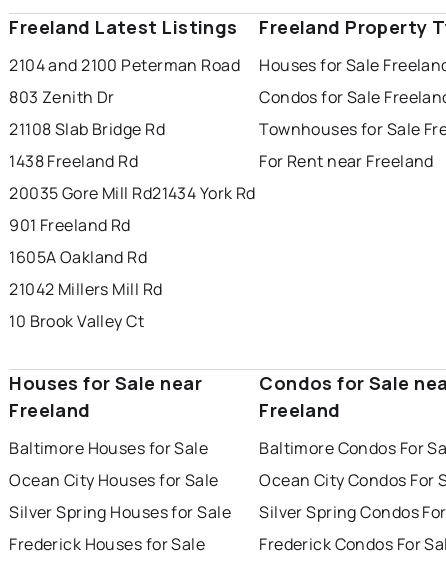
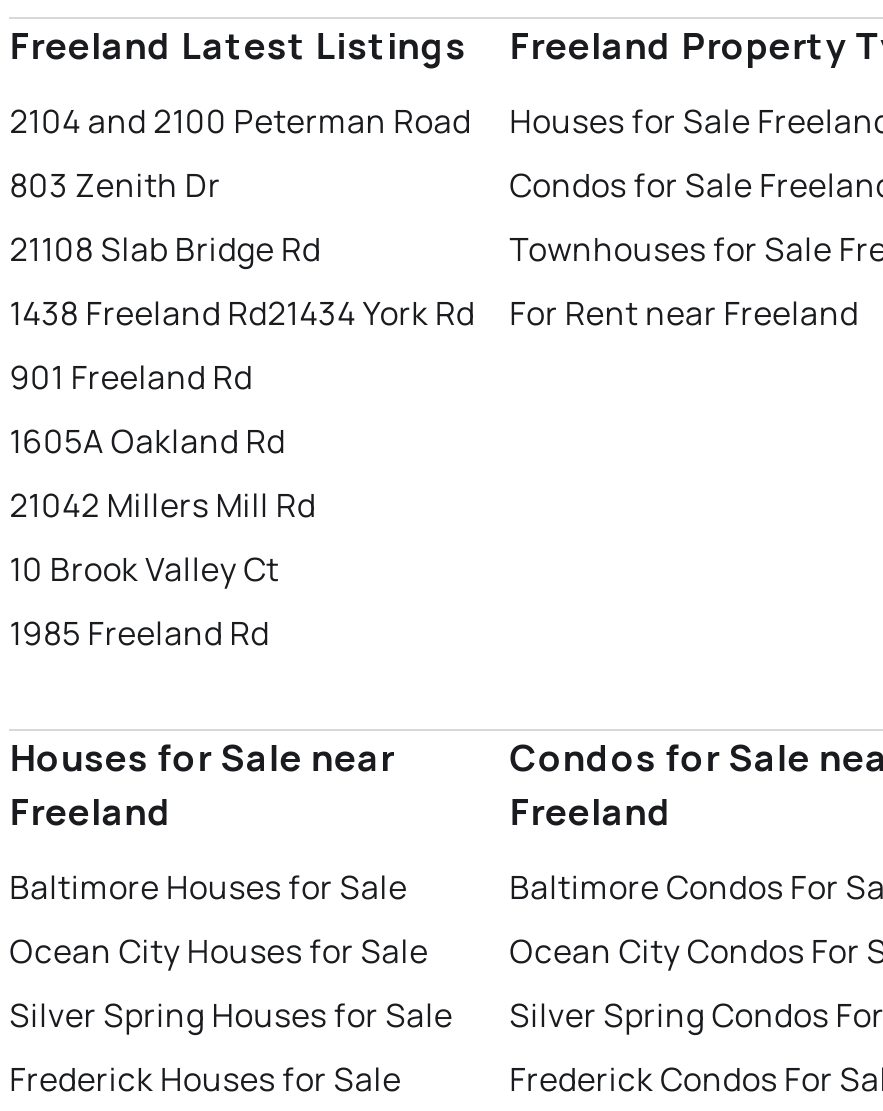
[9,150,256,204] 1438 Freeland Rd | 20035 Gore Mill Rd21434 York Rd -> [9,291,475,335] 1438 Freeland Rd21434 York Rd
moved [9,214,162,332] -> [9,355,316,591]: 901 Freeland Rd | 1605A Oakland Rd | 21042 Millers Mill Rd | 10 Brook Valley Ct
none -> [9,611,269,655] 1985 Freeland Rd

